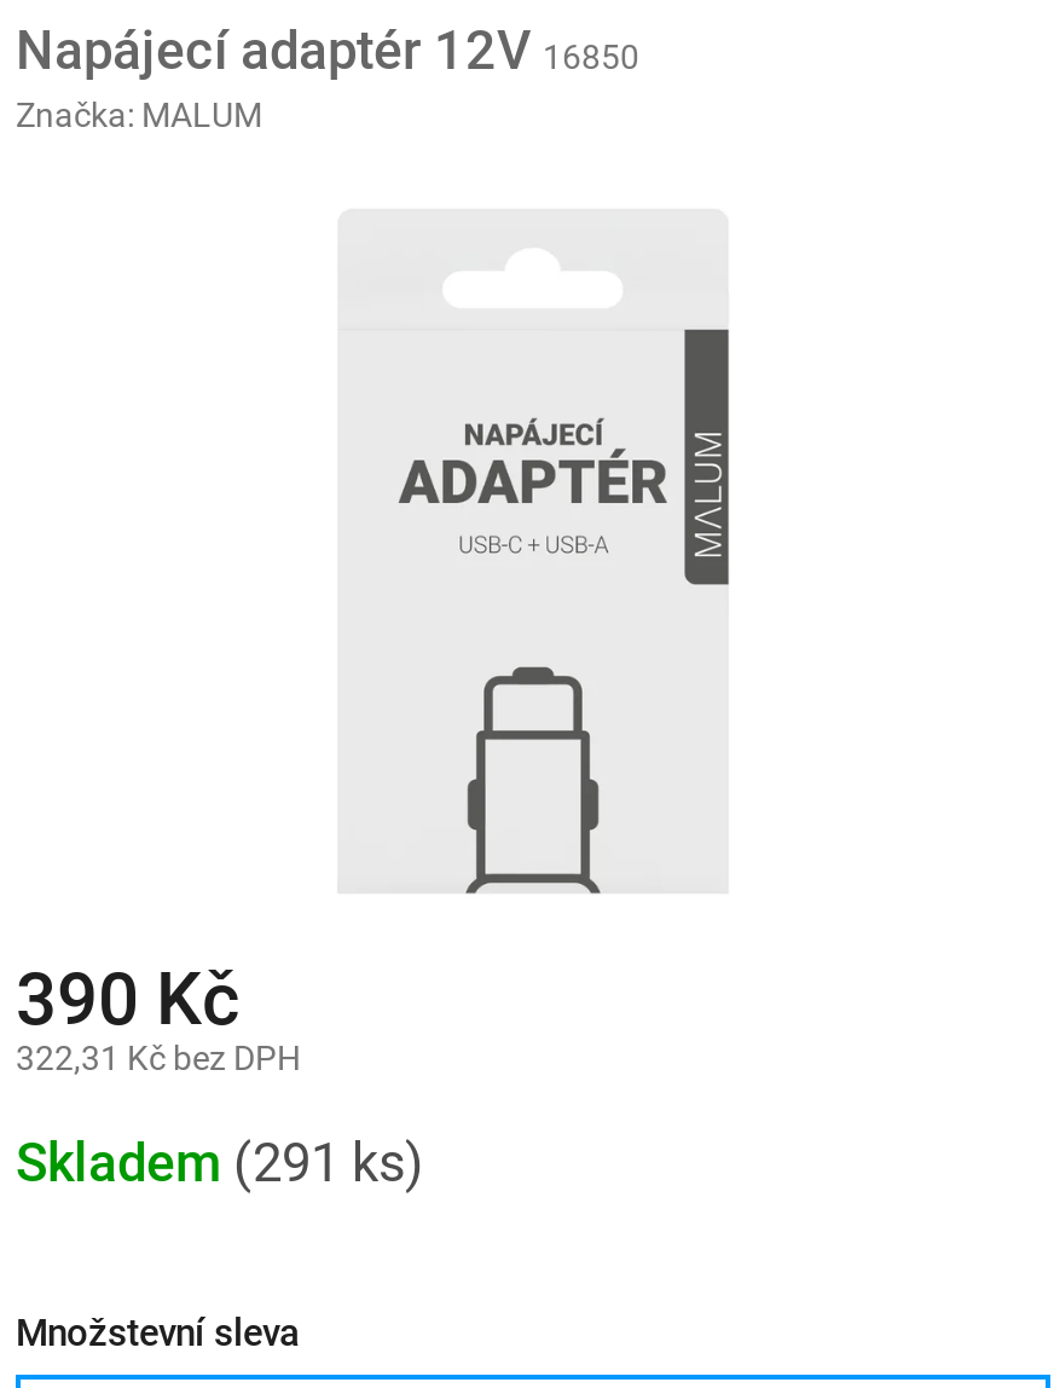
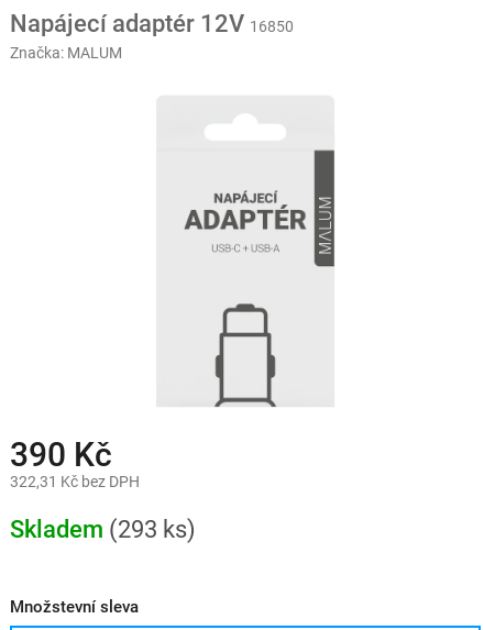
[16,1133,424,1193] Skladem (291 ks) -> [10,516,196,543] Skladem (293 ks)

